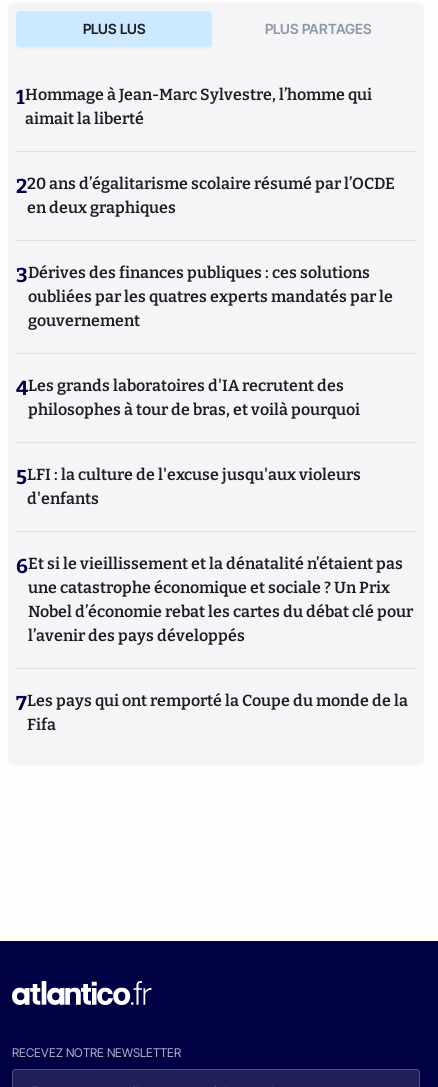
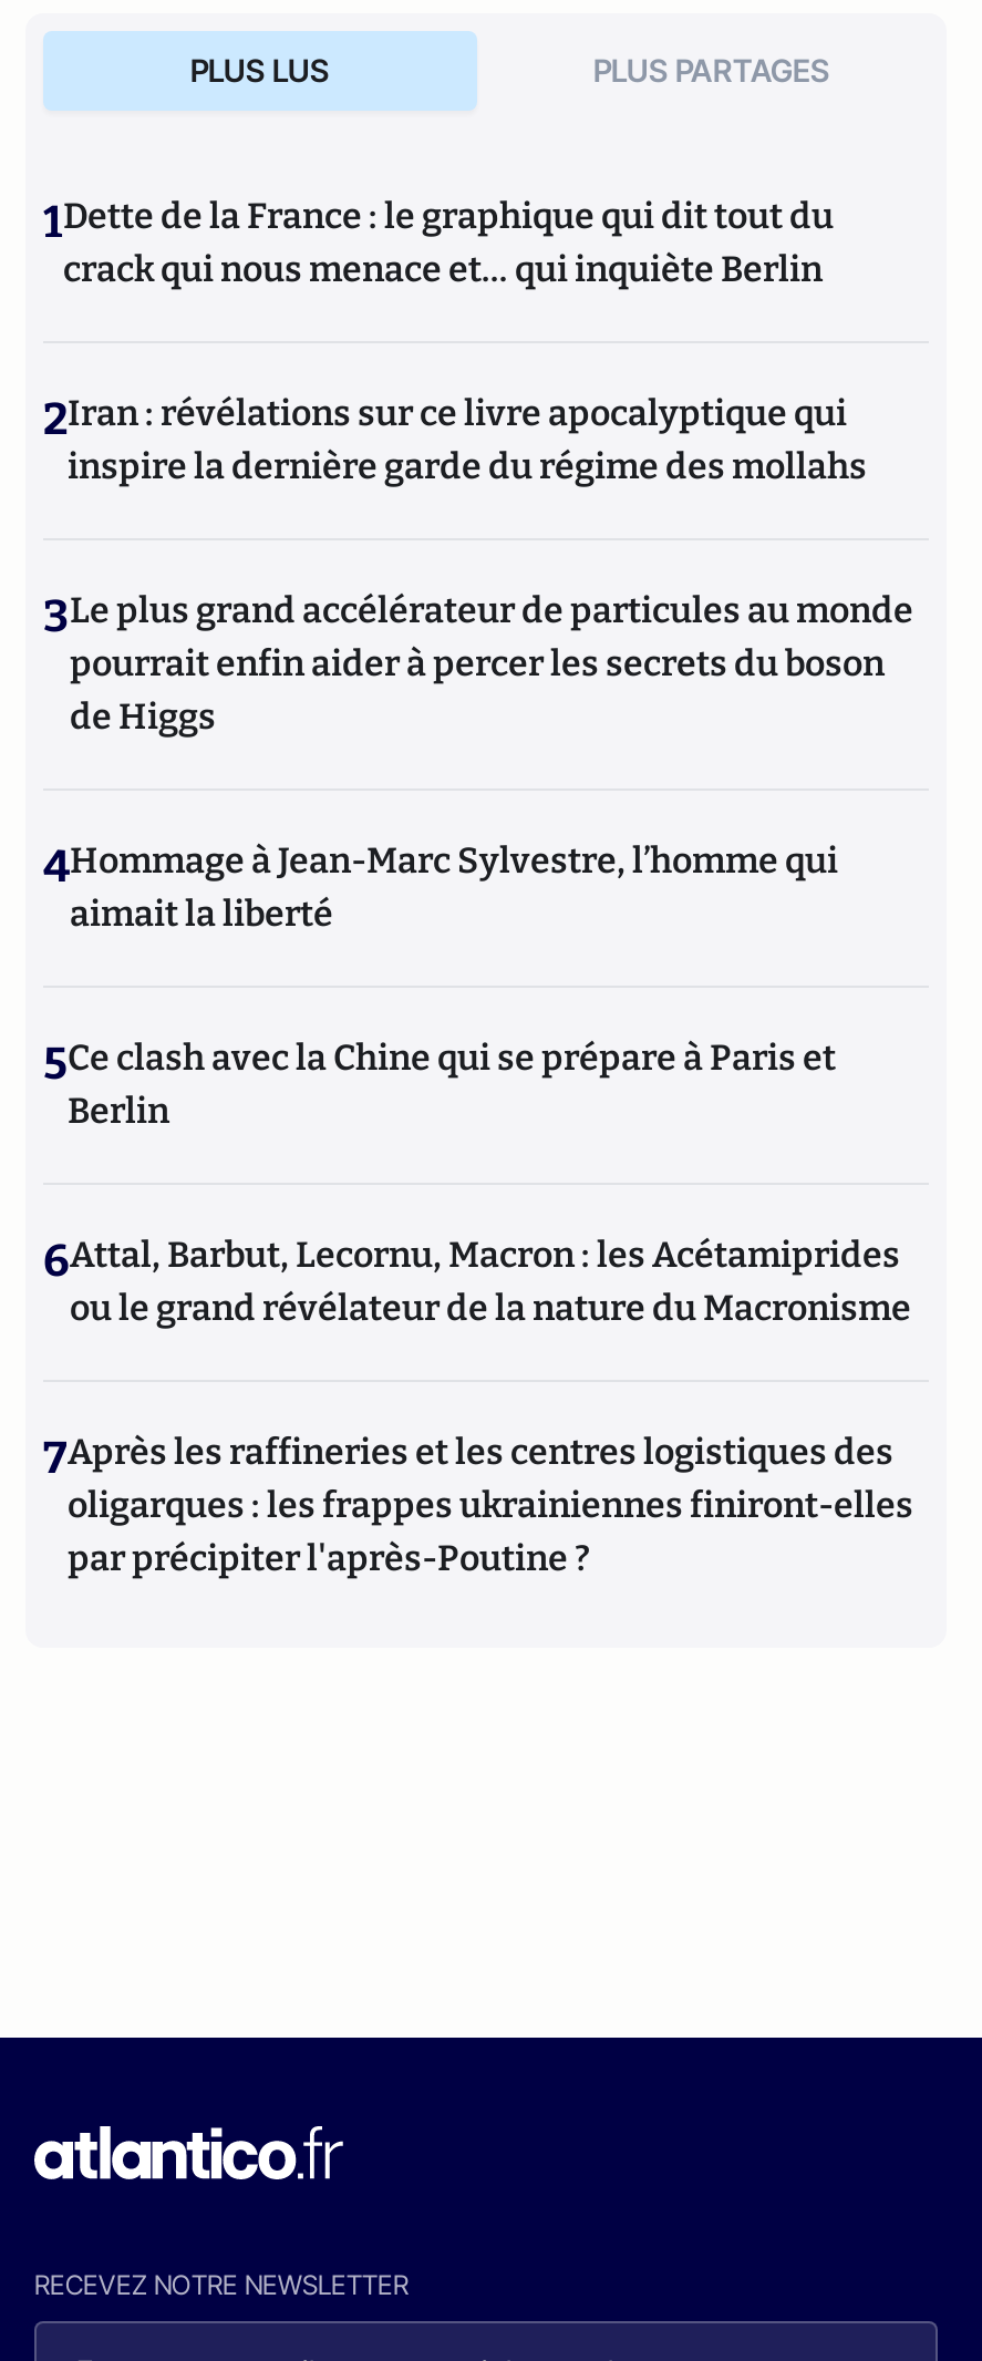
[16,85,372,109] 1Hommage à Jean-Marc Sylvestre, l’homme qui -> [43,195,913,892] 1Dette de la France : le graphique qui dit tout du | crack qui nous menace et… qui inquiète Berlin | 2Iran : révélations sur ce livre apocalyptique qui | inspire la dernière garde du régime des mollahs | 3Le plus grand accélérateur de particules au monde | pourrait enfin aider à percer les secrets du boson | de Higgs | 4Hommage à Jean-Marc Sylvestre, l’homme qui
moved [25,109,144,128] -> [70,892,333,934]: aimait la liberté
[16,174,413,734] 220 ans d’égalitarisme scolaire résumé par l’OCDE | en deux graphiques | 3Dérives des finances publiques : ces solutions | oubliées par les quatres experts mandatés par le | gouvernement | 4Les grands laboratoires d'IA recrutent des | philosophes à tour de bras, et voilà pourquoi | 5LFI : la culture de l'excuse jusqu'aux violeurs | d'enfants | 6Et si le vieillissement et la dénatalité n’étaient pas | une catastrophe économique et sociale ? Un Prix | Nobel d’économie rebat les cartes du débat clé pour | l’avenir des pays développés | 7Les pays qui ont remporté la Coupe du monde de la | Fifa -> [43,1036,913,1579] 5Ce clash avec la Chine qui se prépare à Paris et | Berlin | 6Attal, Barbut, Lecornu, Macron : les Acétamiprides | ou le grand révélateur de la nature du Macronisme | 7Après les raffineries et les centres logistiques des | oligarques : les frappes ukrainiennes finiront-elles | par précipiter l'après-Poutine ?

